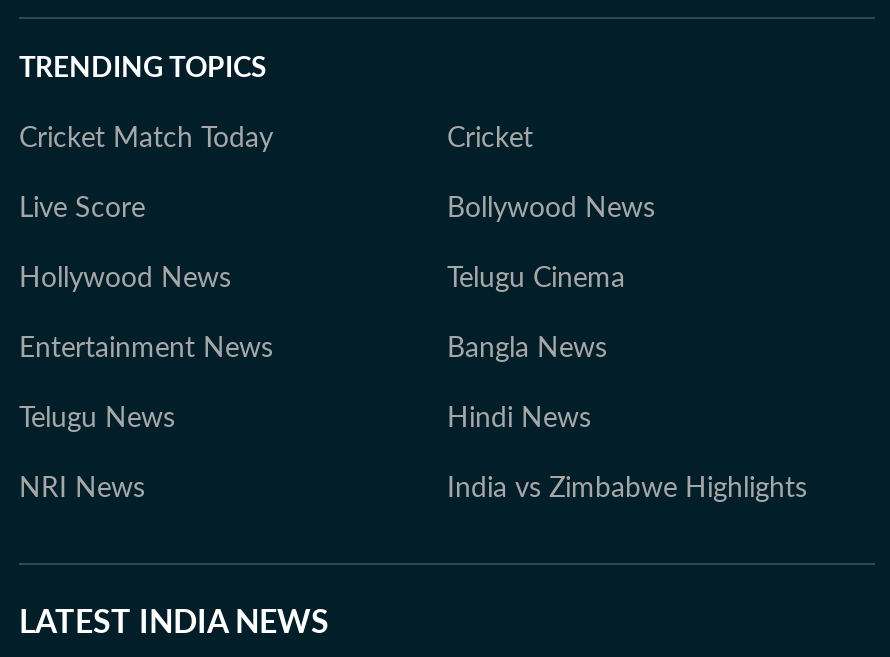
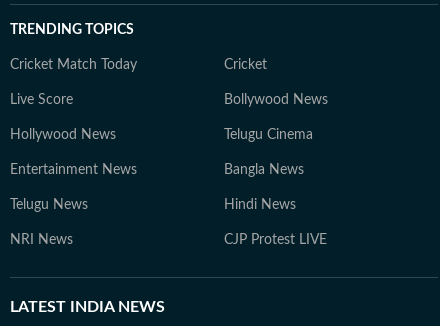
[447,475,807,503] India vs Zimbabwe Highlights -> [224,233,327,247] CJP Protest LIVE

